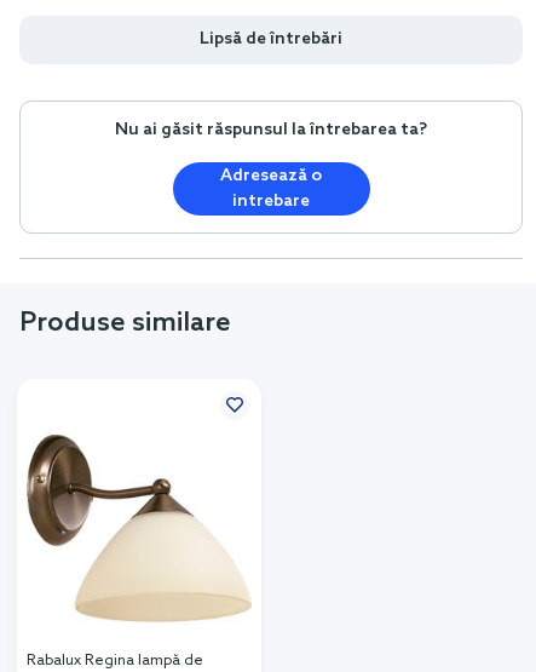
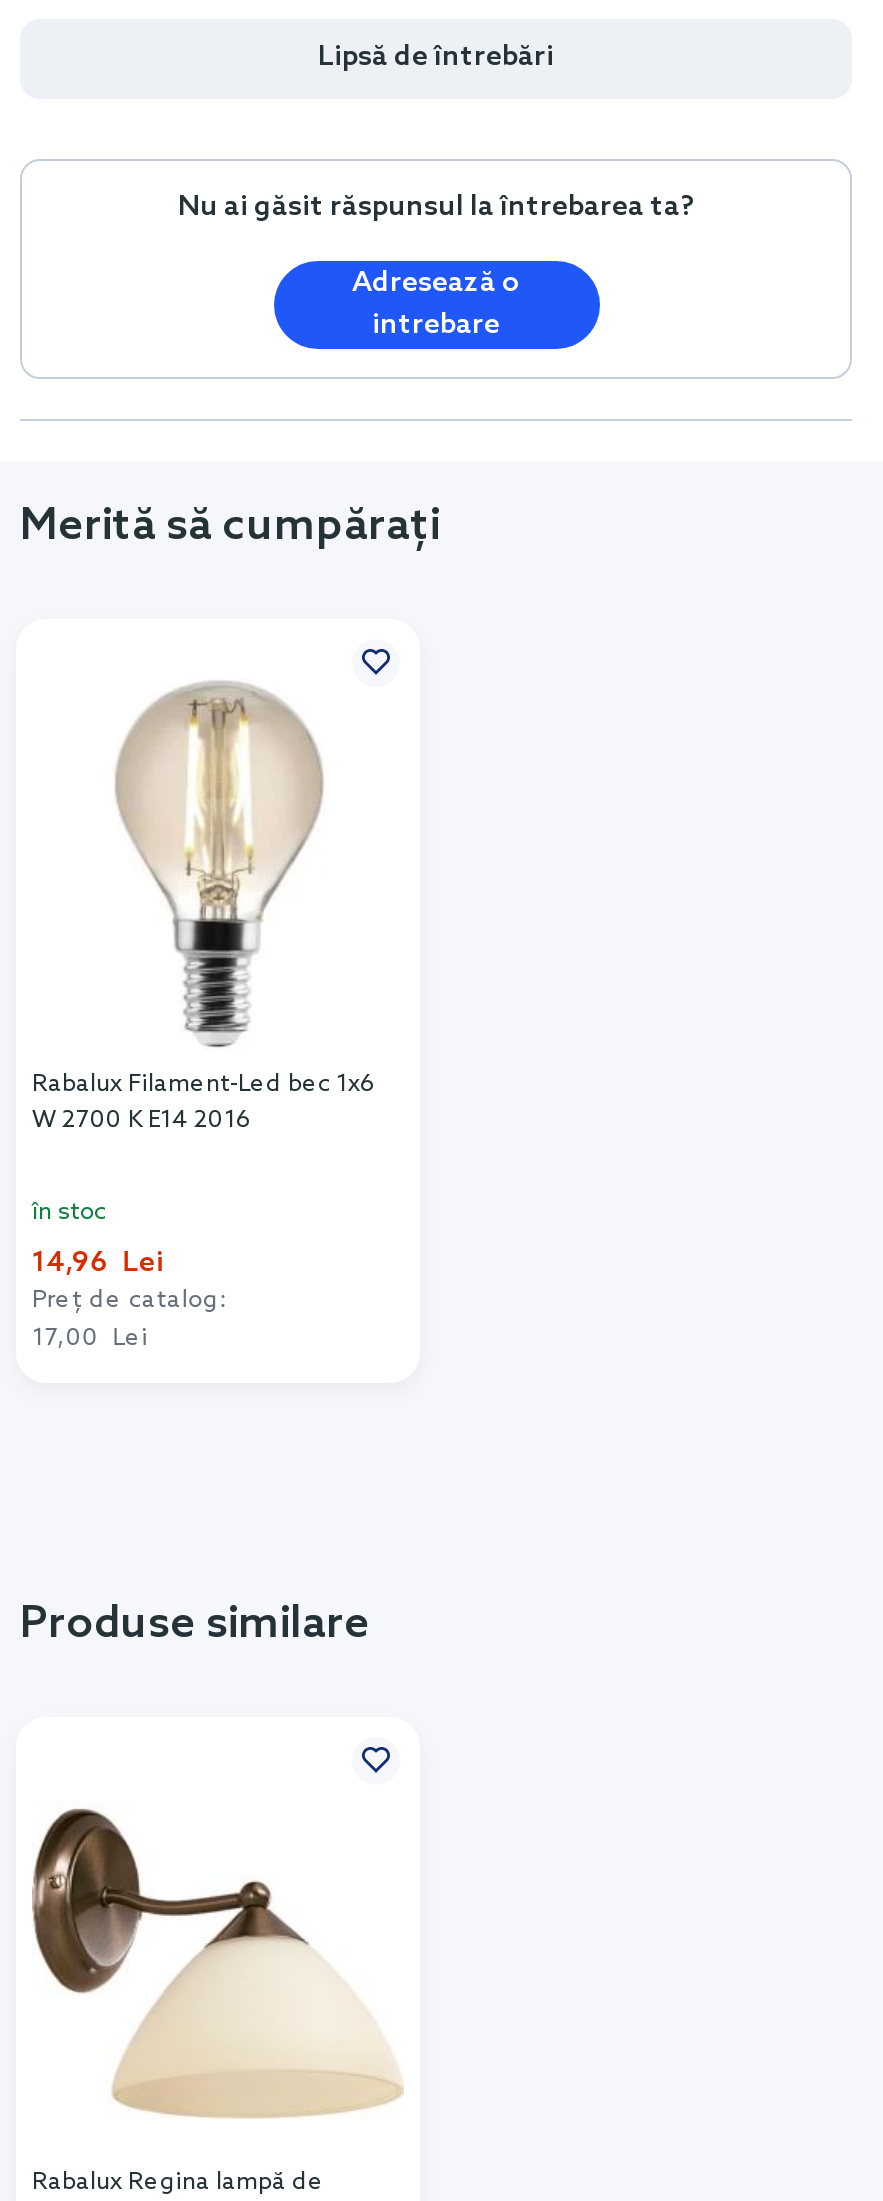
none -> [20,500,440,552] Merită să cumpărați
none -> [32,681,376,1352] [image] | Rabalux Filament-Led bec 1x6 | W 2700 K E14 2016 | în stoc | 14,96 Lei | Preț de catalog: | 17,00 Lei

